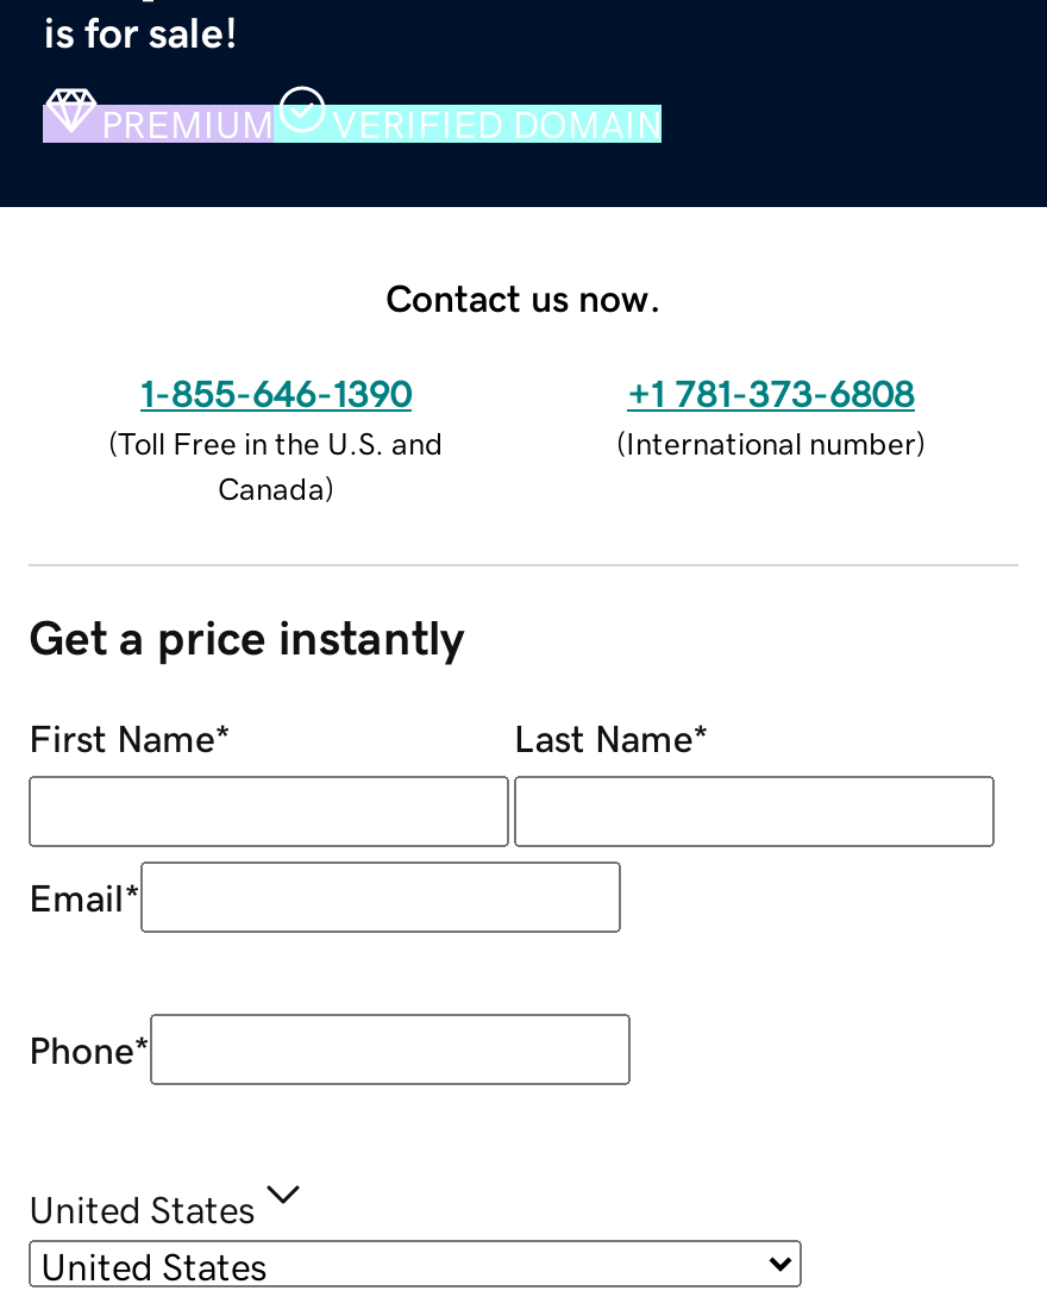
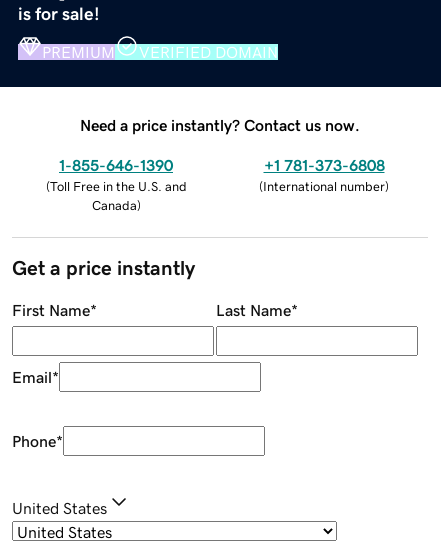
[385,277,662,316] Contact us now. -> [80,117,360,133] Need a price instantly? Contact us now.

